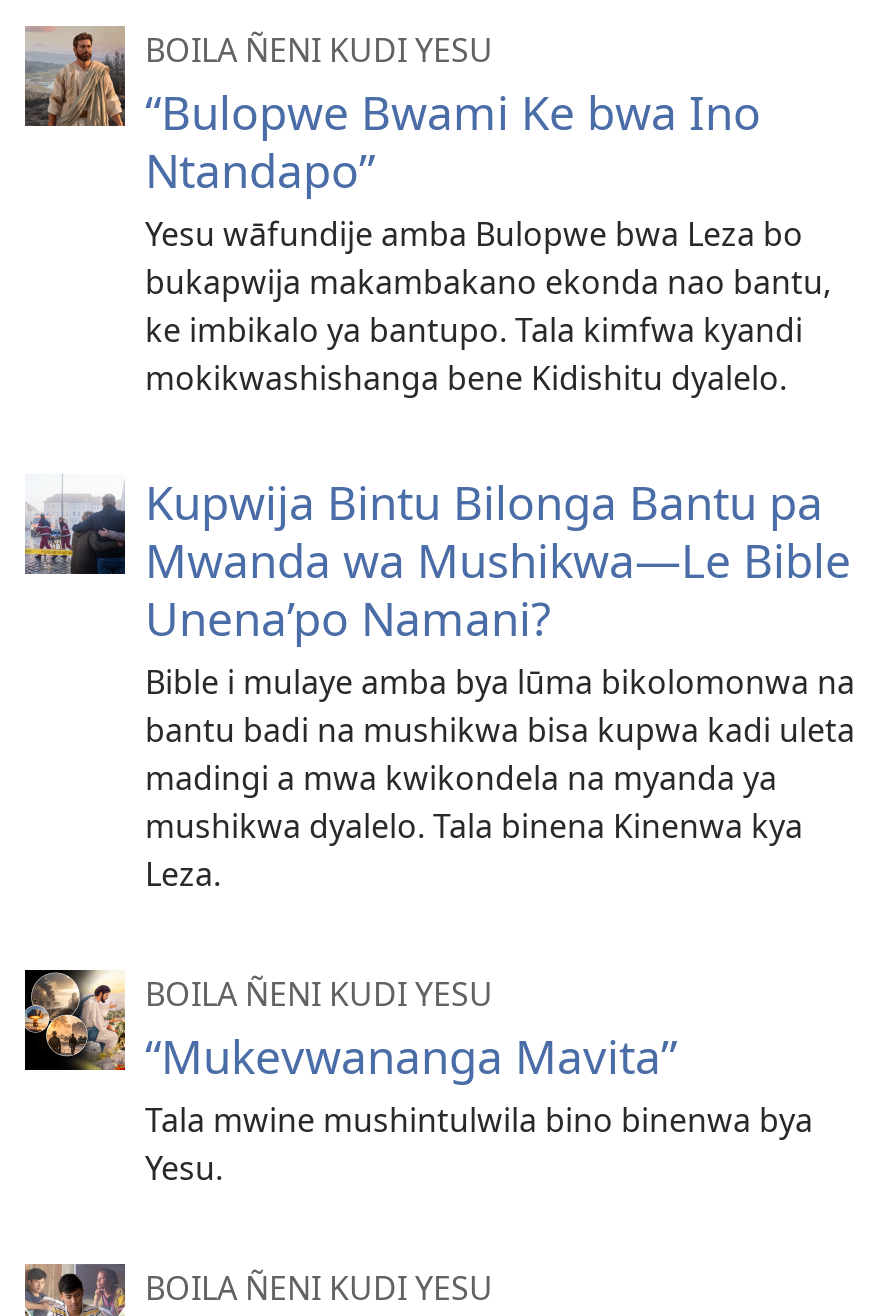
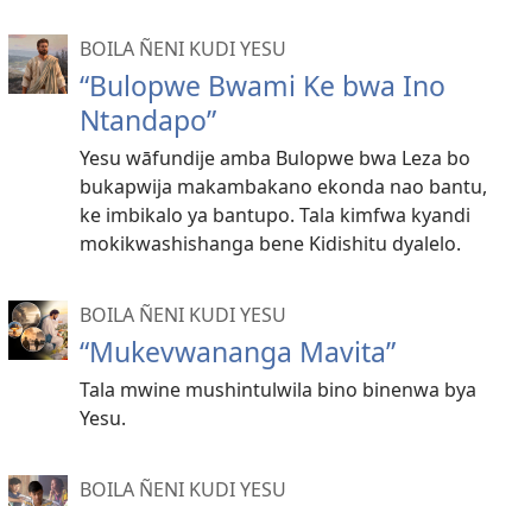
[23,470,855,896] [image] | Kupwija Bintu Bilonga Bantu pa | Mwanda wa Mushikwa—Le Bible | Unena’po Namani? | Bible i mulaye amba bya lūma bikolomonwa na | bantu badi na mushikwa bisa kupwa kadi uleta | madingi a mwa kwikondela na myanda ya | mushikwa dyalelo. Tala binena Kinenwa kya | Leza. -> none

